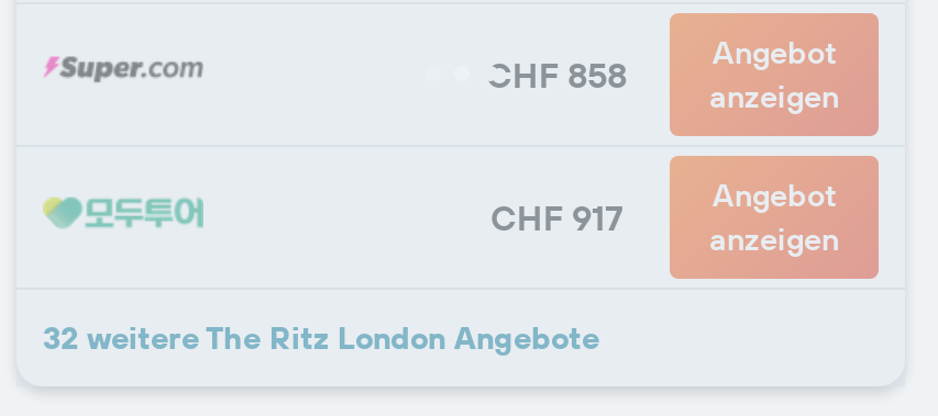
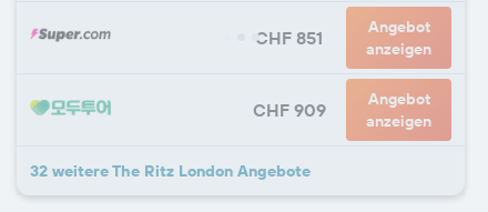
[486,53,627,97] CHF 858 -> [255,27,323,49] CHF 851
[490,195,622,239] CHF 917 -> [252,99,326,121] CHF 909

